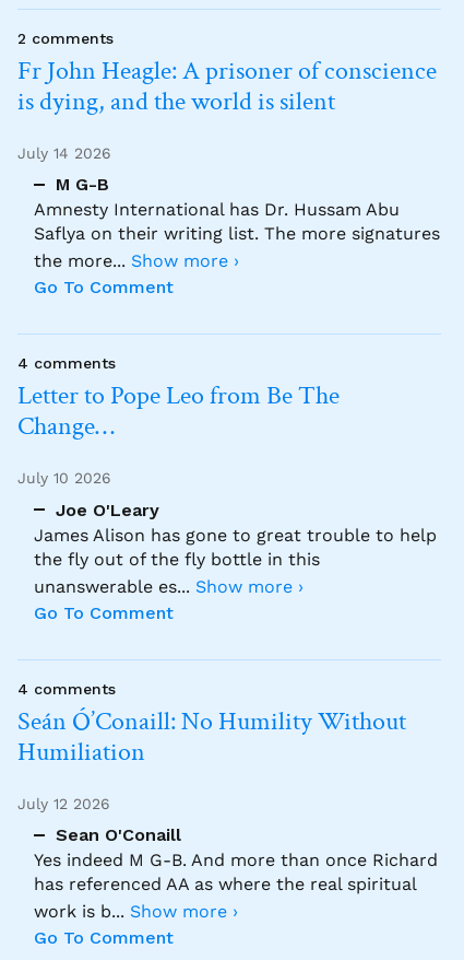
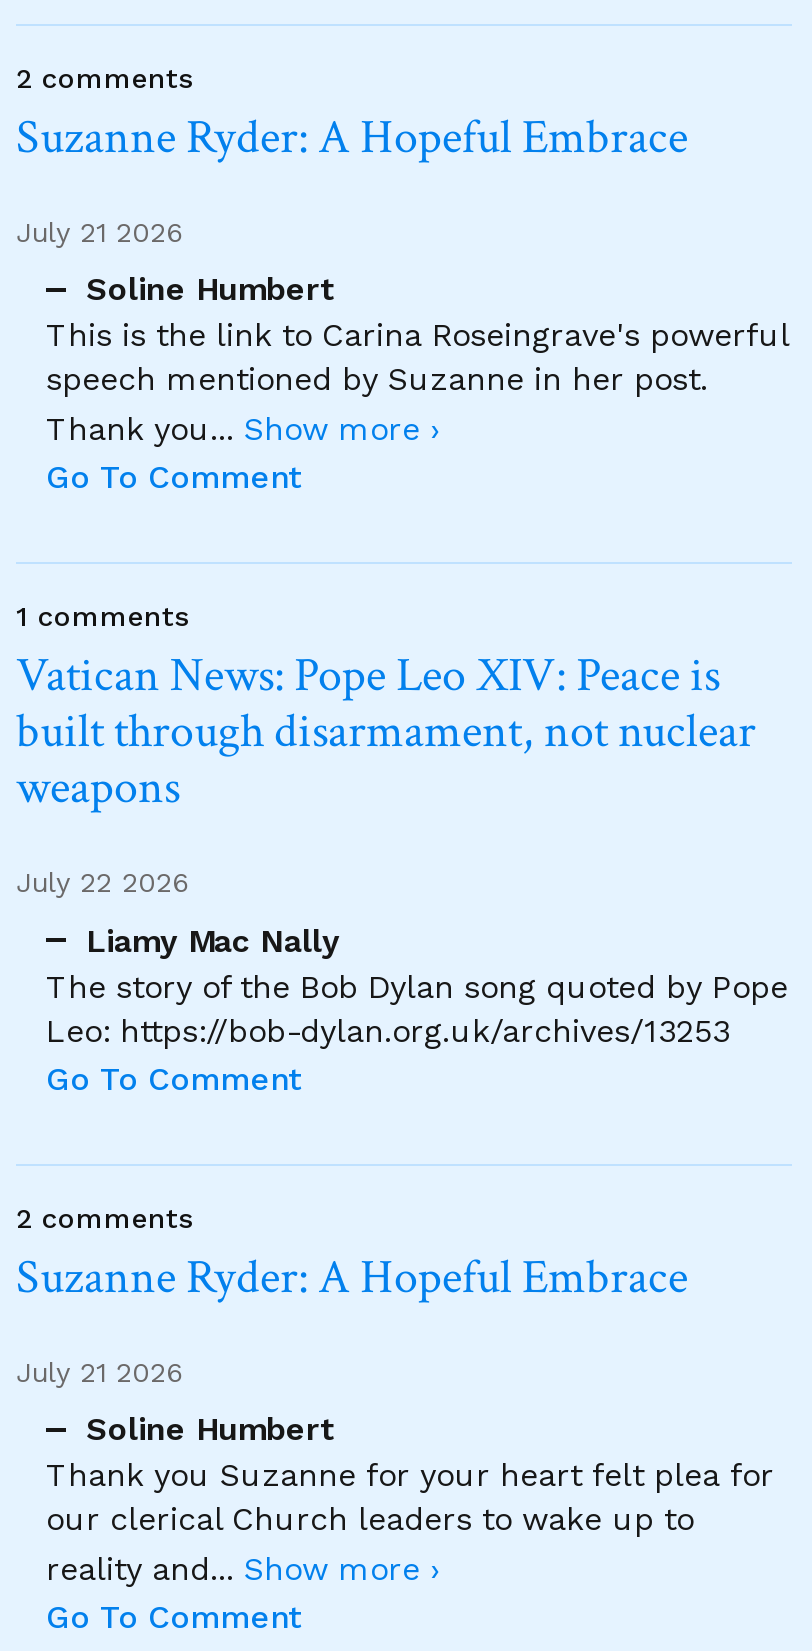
[17,53,437,118] Fr John Heagle: A prisoner of conscience | is dying, and the world is silent -> [16,105,698,167] Suzanne Ryder: A Hopeful Embrace
[17,144,111,161] July 14 2026 -> [16,215,184,247] July 21 2026
[34,174,440,271] M G-B | Amnesty International has Dr. Hussam Abu | Saflya on their writing list. The more signatures | the more... Show more › -> [46,270,788,448] Soline Humbert | This is the link to Carina Roseingrave's powerful | speech mentioned by Suzanne in her post. | Thank you... Show more ›
[17,354,340,443] 4 comments | Letter to Pope Leo from Be The | Change… -> [16,600,756,818] 1 comments | Vatican News: Pope Leo XIV: Peace is | built through disarmament, not nuclear | weapons
[17,469,111,487] July 10 2026 -> [16,866,190,898] July 22 2026
[34,499,437,596] Joe O'Leary | James Alison has gone to great trouble to help | the fly out of the fly bottle in this | unanswerable es... Show more › -> [46,921,788,1049] Liamy Mac Nally | The story of the Bob Dylan song quoted by Pope | Leo: https://bob-dylan.org.uk/archives/13253
[17,680,406,768] 4 comments | Seán Ó’Conaill: No Humility Without | Humiliation -> [16,1201,698,1307] 2 comments | Suzanne Ryder: A Hopeful Embrace
[17,794,110,812] July 12 2026 -> [16,1355,184,1387] July 21 2026
[34,824,438,922] Sean O'Conaill | Yes indeed M G-B. And more than once Richard | has referenced AA as where the real spiritual | work is b... Show more › -> [46,1410,774,1588] Soline Humbert | Thank you Suzanne for your heart felt plea for | our clerical Church leaders to wake up to | reality and... Show more ›

